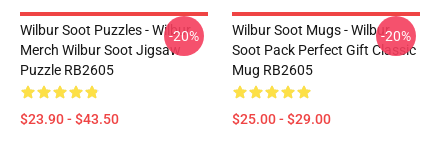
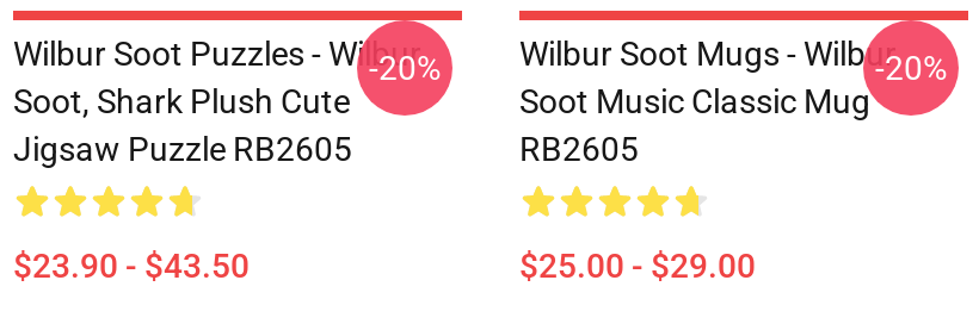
[20,42,181,78] Merch Wilbur Soot Jigsaw | Puzzle RB2605 -> [13,82,352,168] Soot, Shark Plush Cute | Jigsaw Puzzle RB2605
[232,42,416,78] Soot Pack Perfect Gift Classic | Mug RB2605 -> [519,82,870,168] Soot Music Classic Mug | RB2605

